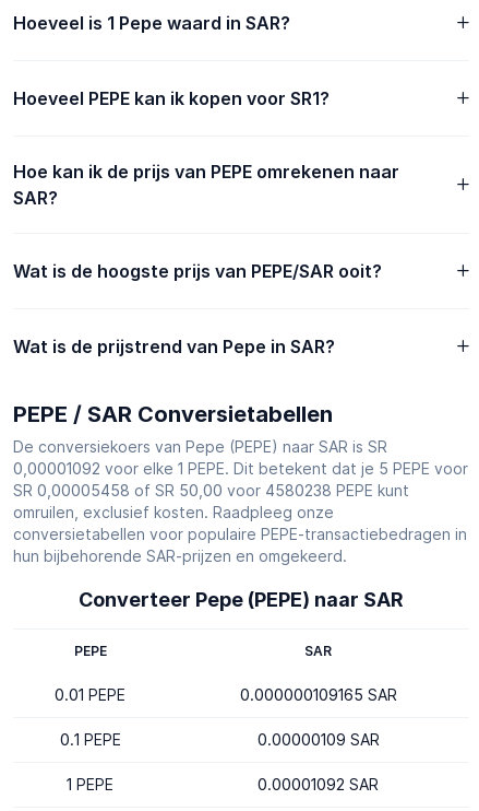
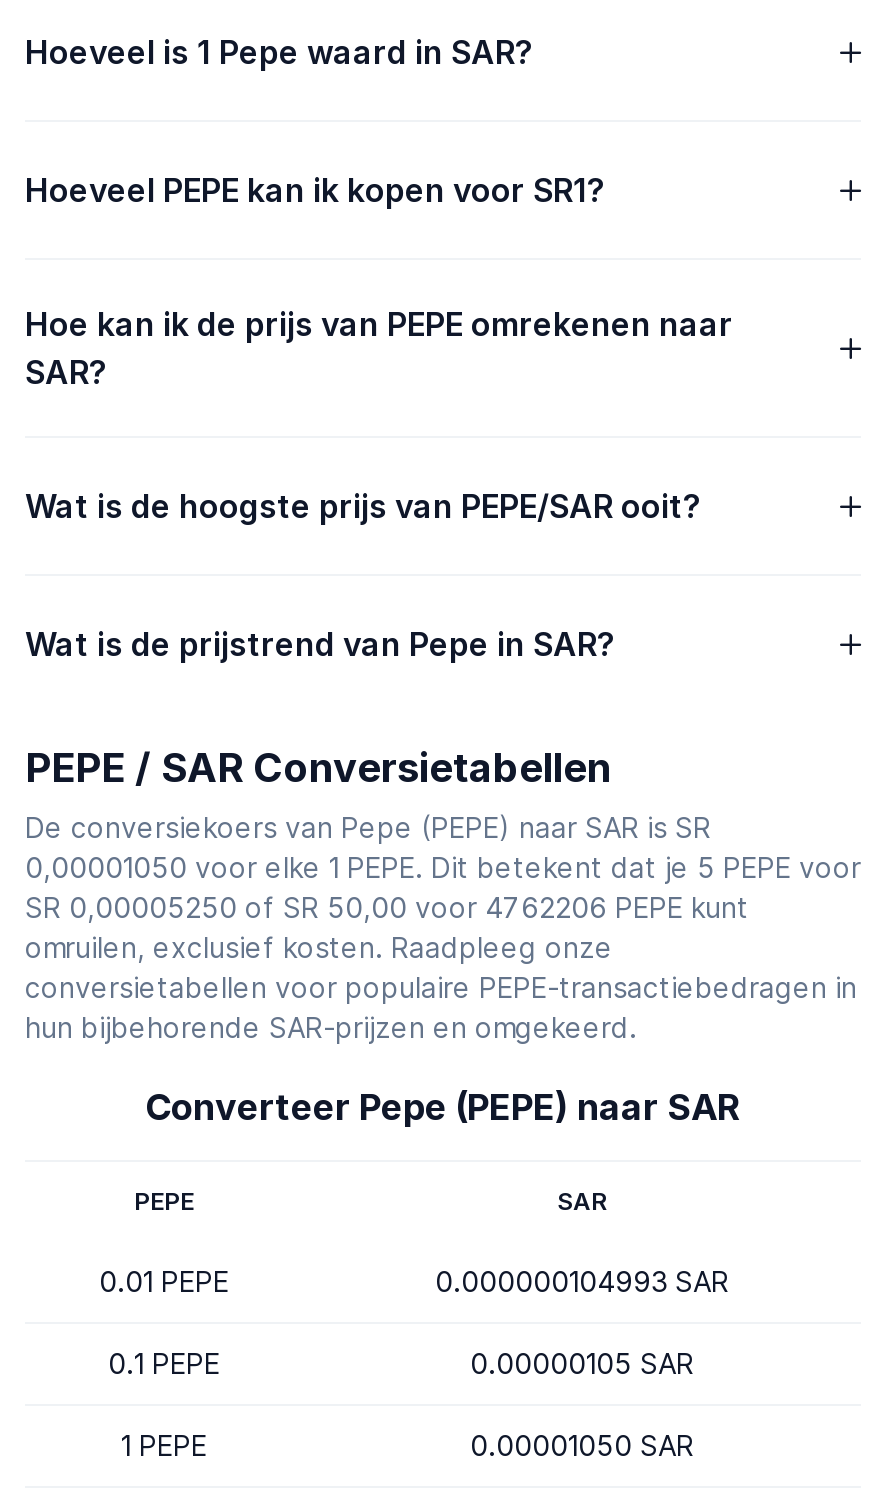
[13,459,468,478] 0,00001092 voor elke 1 PEPE. Dit betekent dat je 5 PEPE voor -> [25,850,861,884] 0,00001050 voor elke 1 PEPE. Dit betekent dat je 5 PEPE voor
[13,481,409,499] SR 0,00005458 of SR 50,00 voor 4580238 PEPE kunt -> [25,890,749,924] SR 0,00005250 of SR 50,00 voor 4762206 PEPE kunt
[239,685,397,704] 0.000000109165 SAR -> [435,1264,729,1298] 0.000000104993 SAR
[257,730,379,749] 0.00000109 SAR -> [470,1346,694,1380] 0.00000105 SAR
[258,775,379,794] 0.00001092 SAR -> [470,1428,694,1462] 0.00001050 SAR

